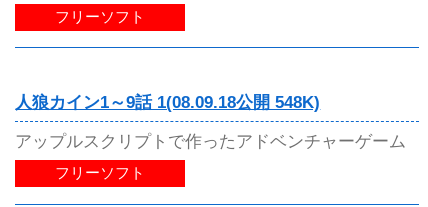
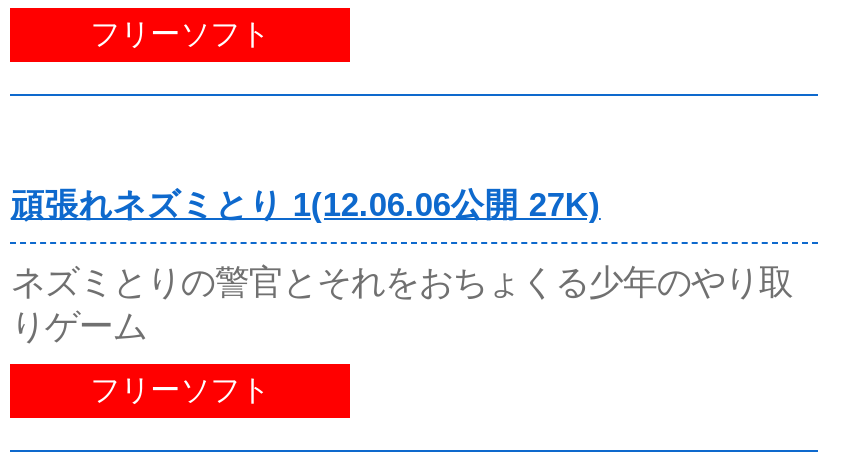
[15,93,320,112] 人狼カイン1～9話 1(08.09.18公開 548K) -> [11,186,601,224] 頑張れネズミとり 1(12.06.06公開 27K)
[15,131,406,151] アップルスクリプトで作ったアドベンチャーゲーム -> [11,263,793,347] ネズミとりの警官とそれをおちょくる少年のやり取 | りゲーム

